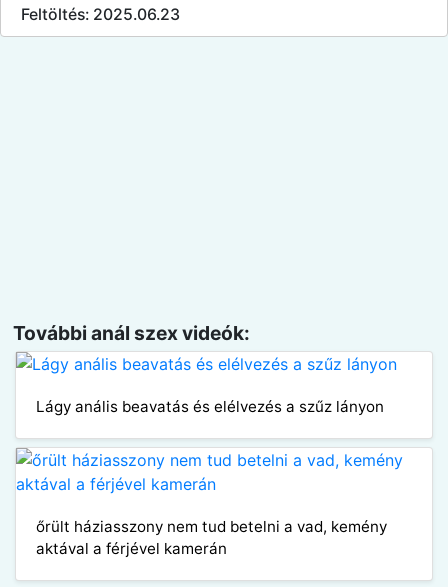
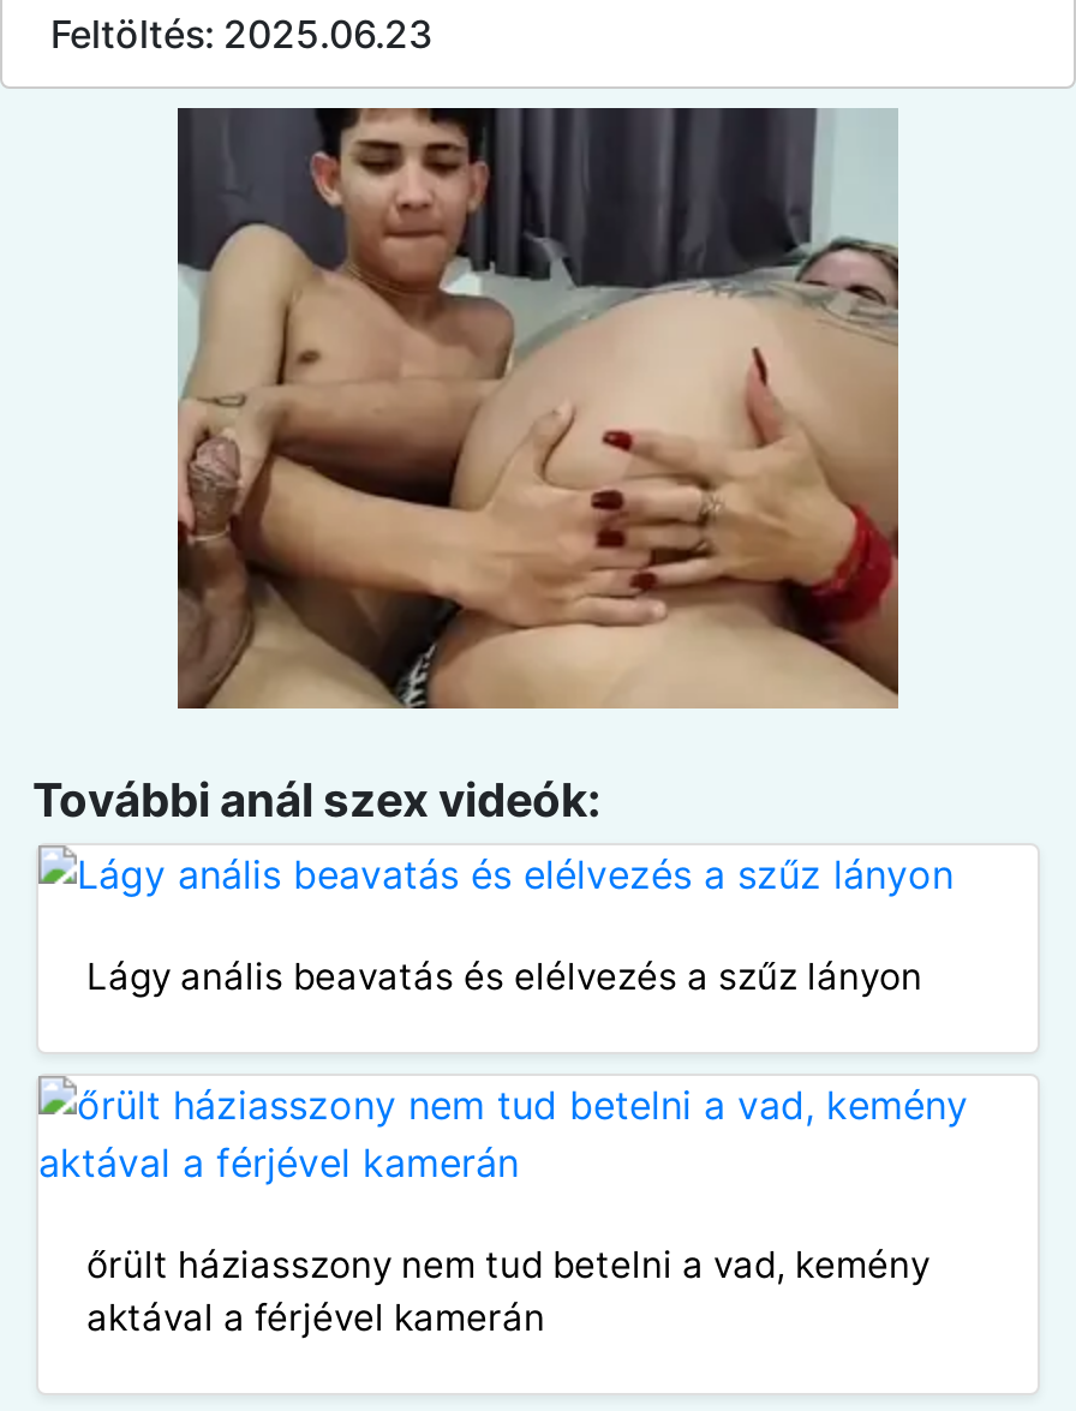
none -> [175,106,901,711] [image]

